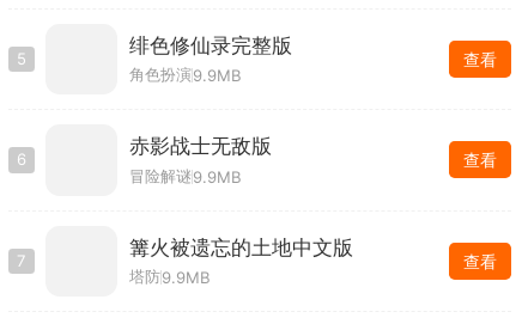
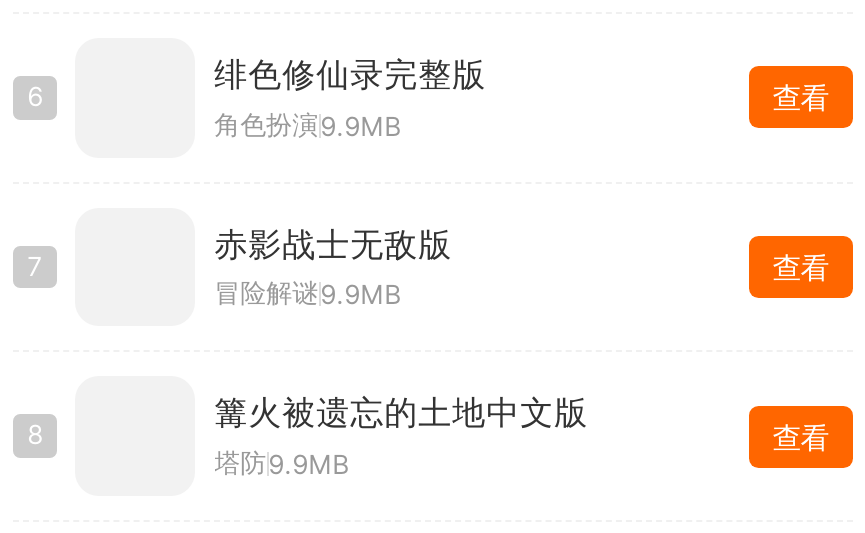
[17,49,26,68] 5 -> [27,80,43,112] 6
[17,150,26,169] 6 -> [27,249,43,281] 7
[17,251,26,270] 7 -> [27,419,43,451] 8

